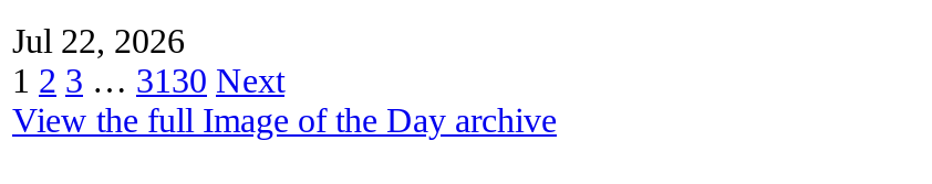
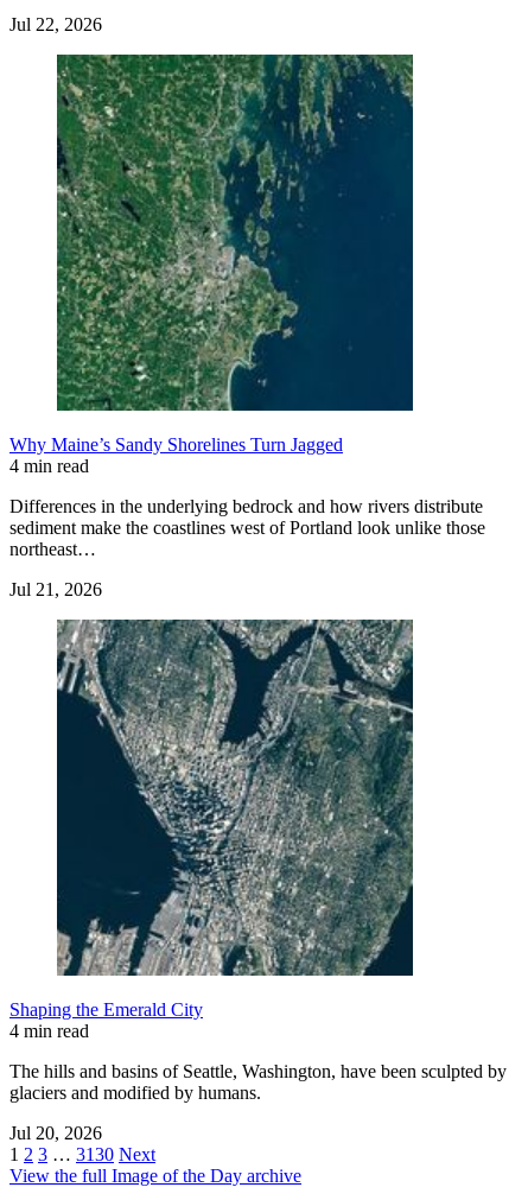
none -> [9,53,485,600] [image] | Why Maine’s Sandy Shorelines Turn Jagged | 4 min read | Differences in the underlying bedrock and how rivers distribute | sediment make the coastlines west of Portland look unlike those | northeast… | Jul 21, 2026
none -> [9,618,507,1144] [image] | Shaping the Emerald City | 4 min read | The hills and basins of Seattle, Washington, have been sculpted by | glaciers and modified by humans. | Jul 20, 2026

